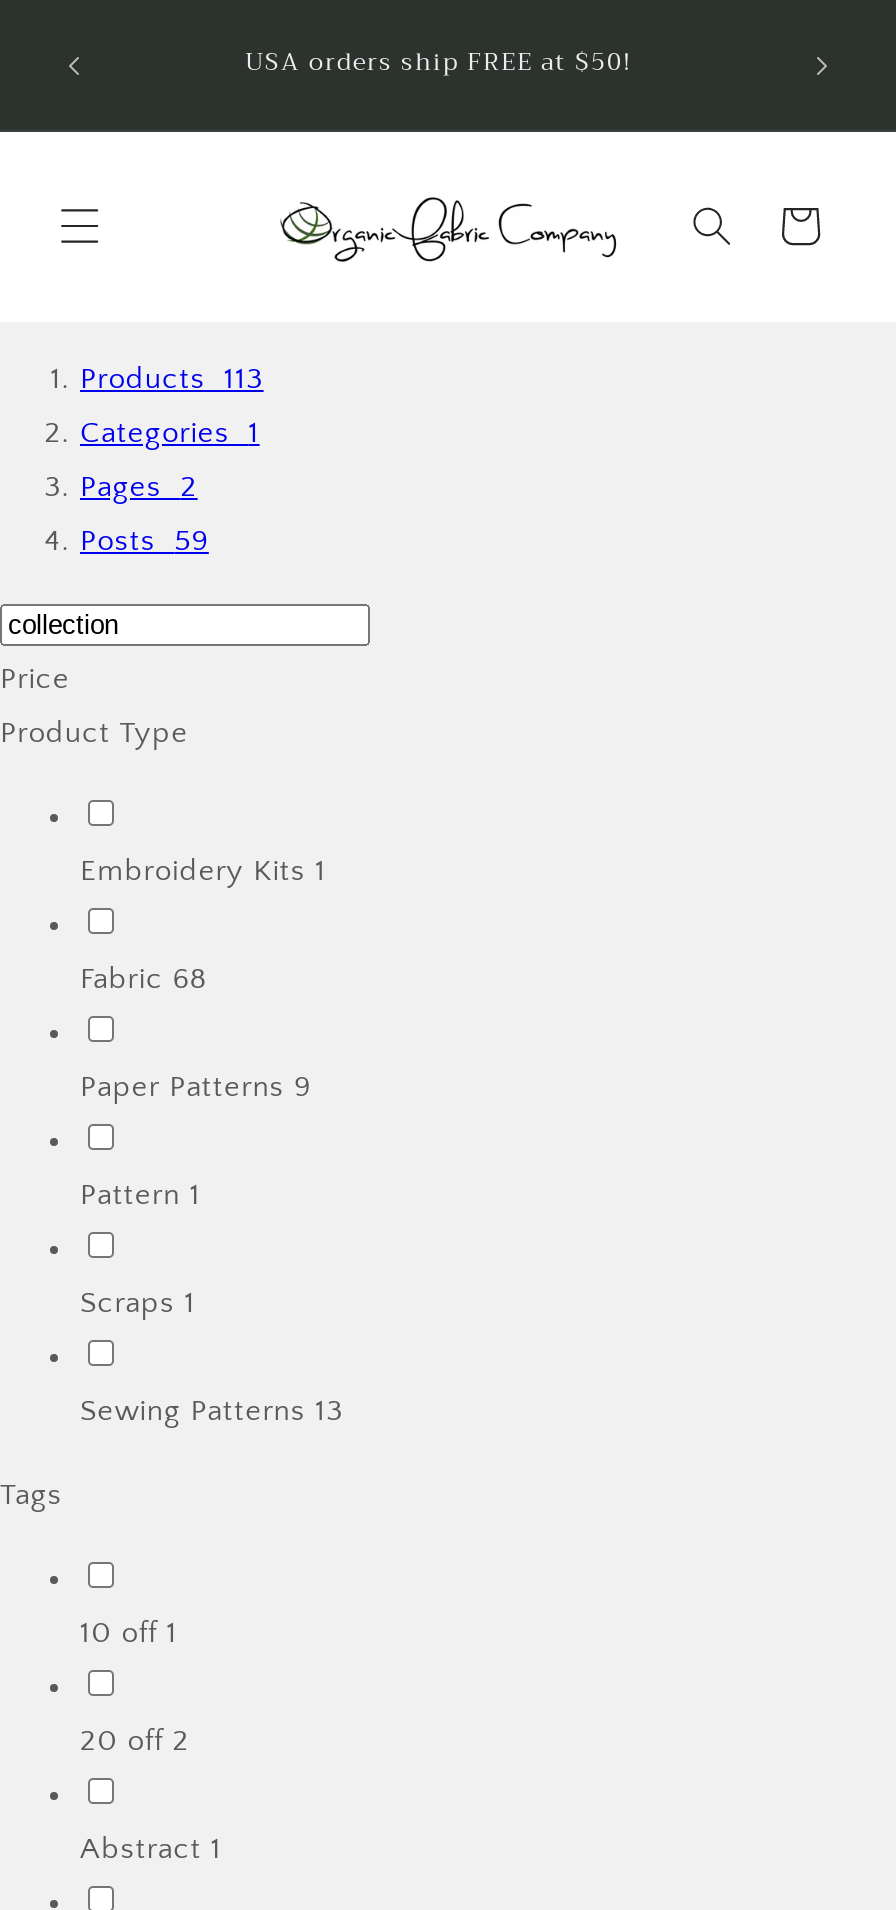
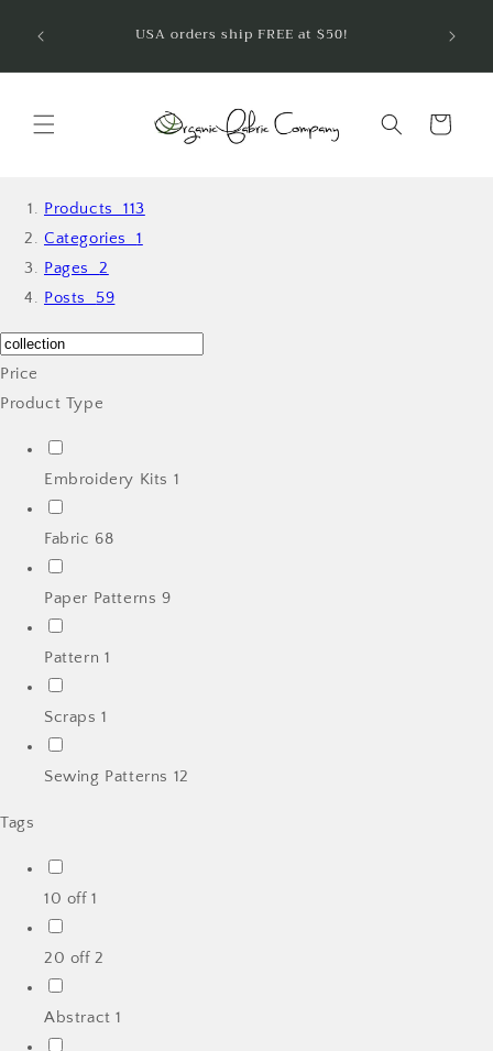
[80,1393,344,1427] Sewing Patterns 13 -> [44,767,189,785] Sewing Patterns 12

